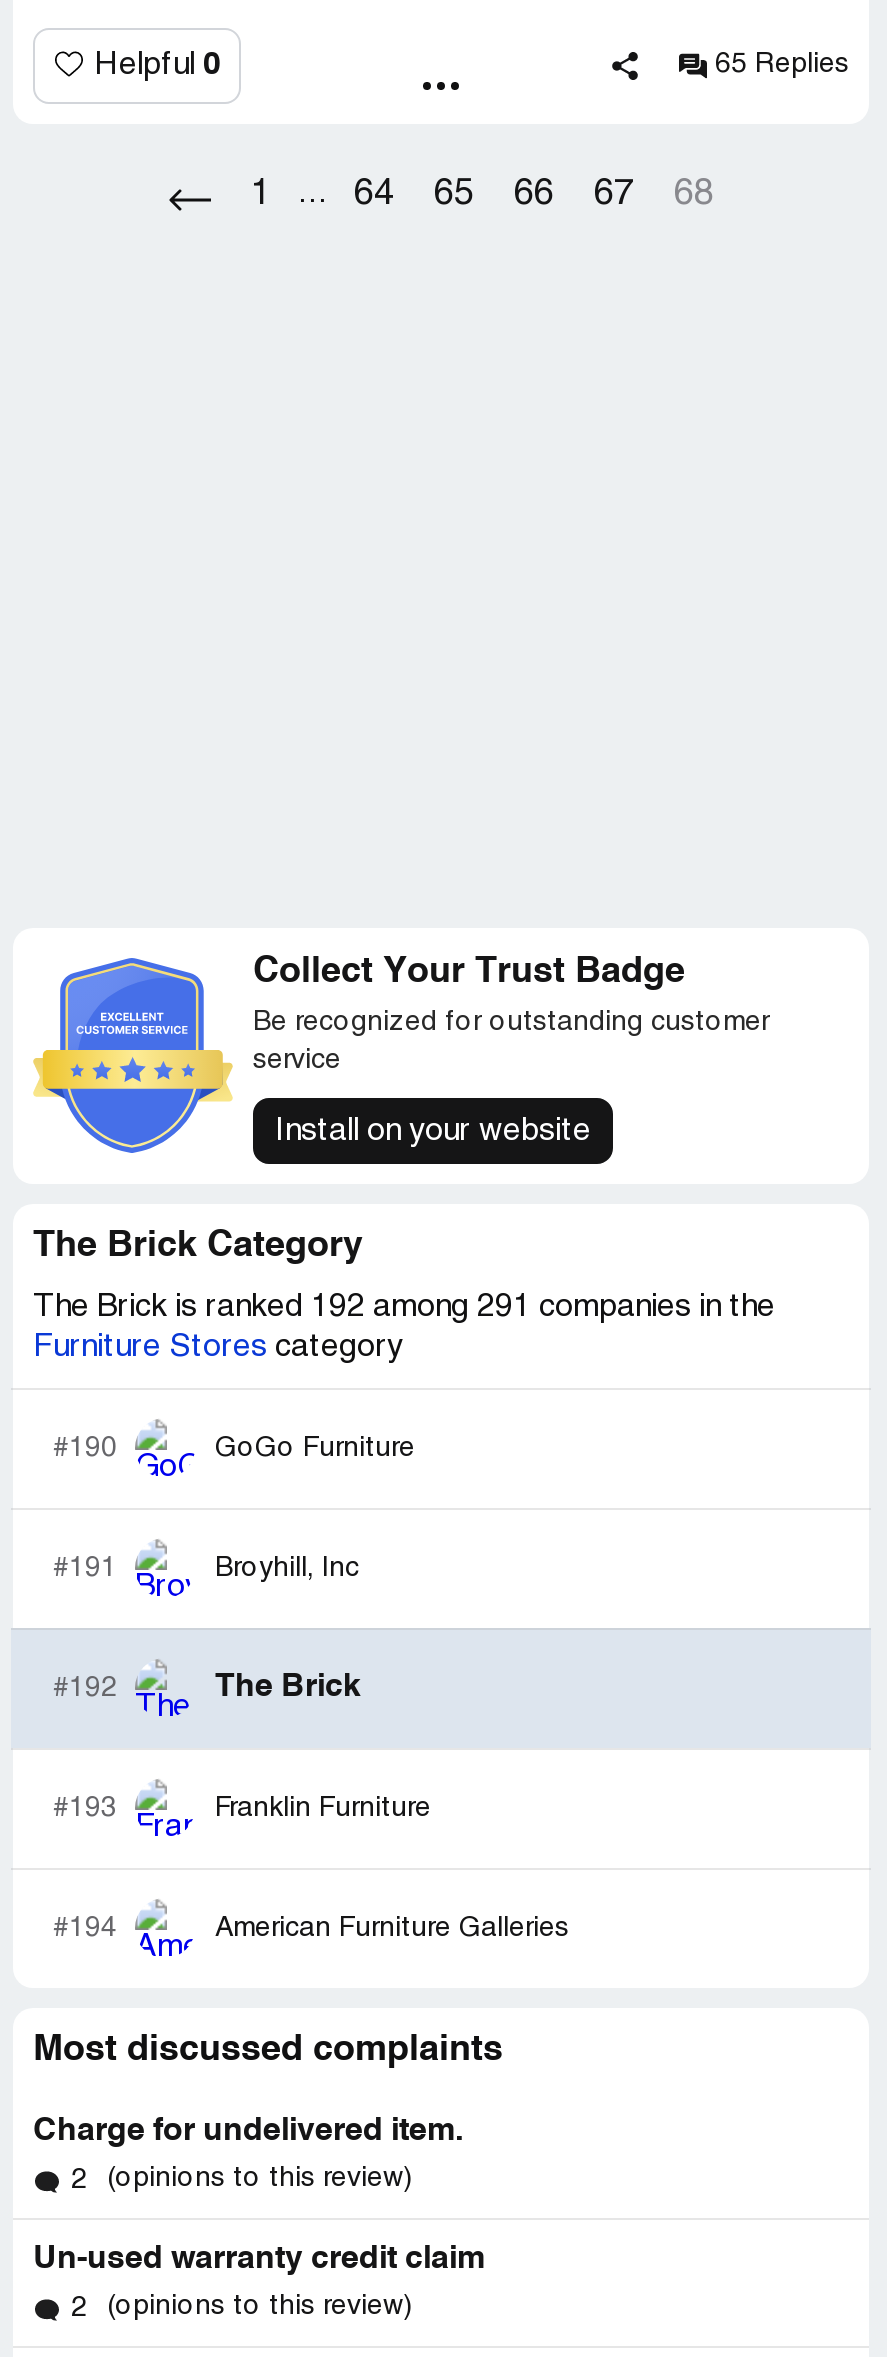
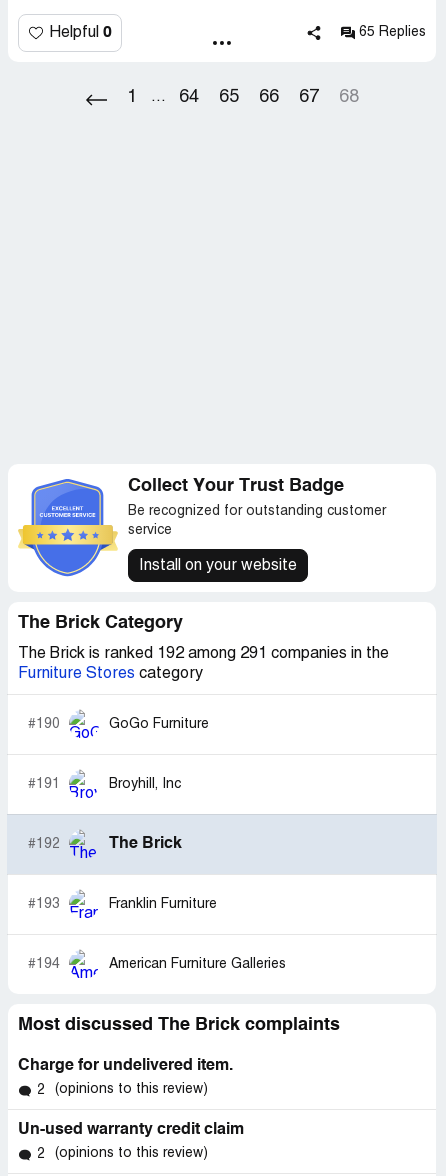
[33,2032,503,2068] Most discussed complaints -> [18,1016,340,1034] Most discussed The Brick complaints

